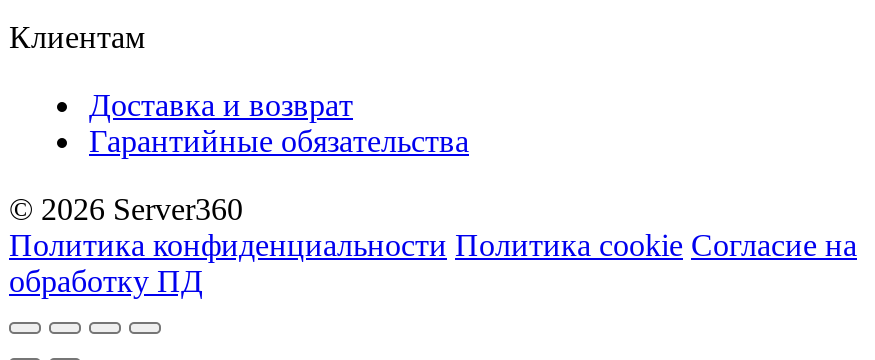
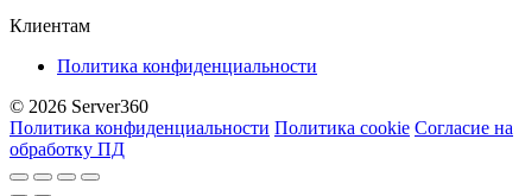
[89,88,469,158] Доставка и возврат | Гарантийные обязательства -> [57,56,317,76] Политика конфиденциальности

